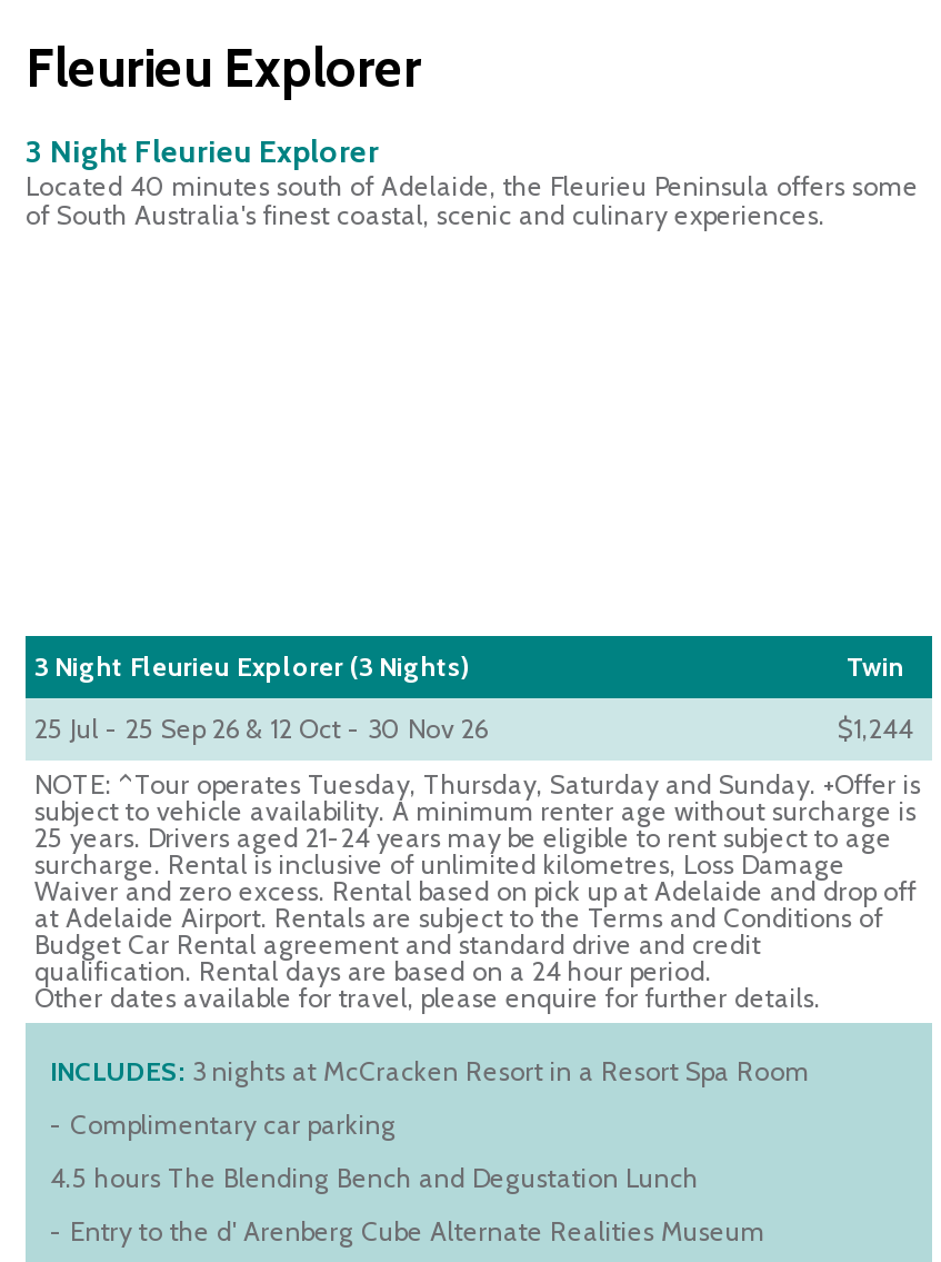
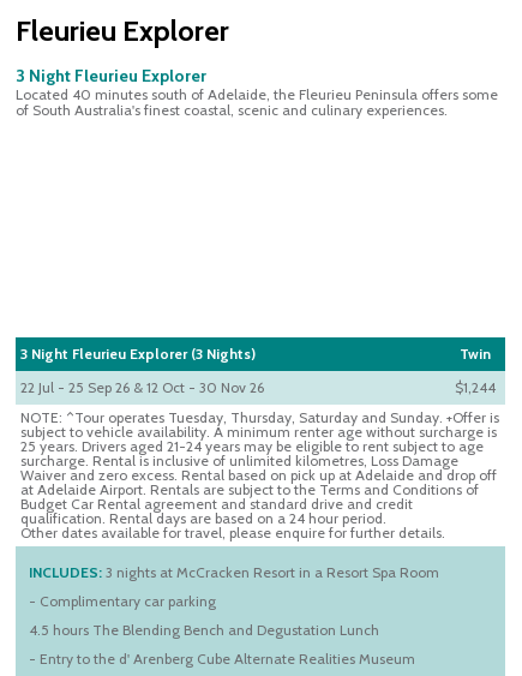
[34,712,488,745] 25 Jul - 25 Sep 26 & 12 Oct - 30 Nov 26 -> [20,378,264,396] 22 Jul - 25 Sep 26 & 12 Oct - 30 Nov 26

